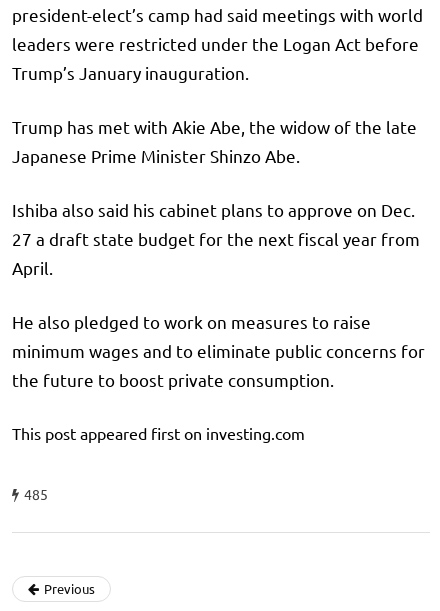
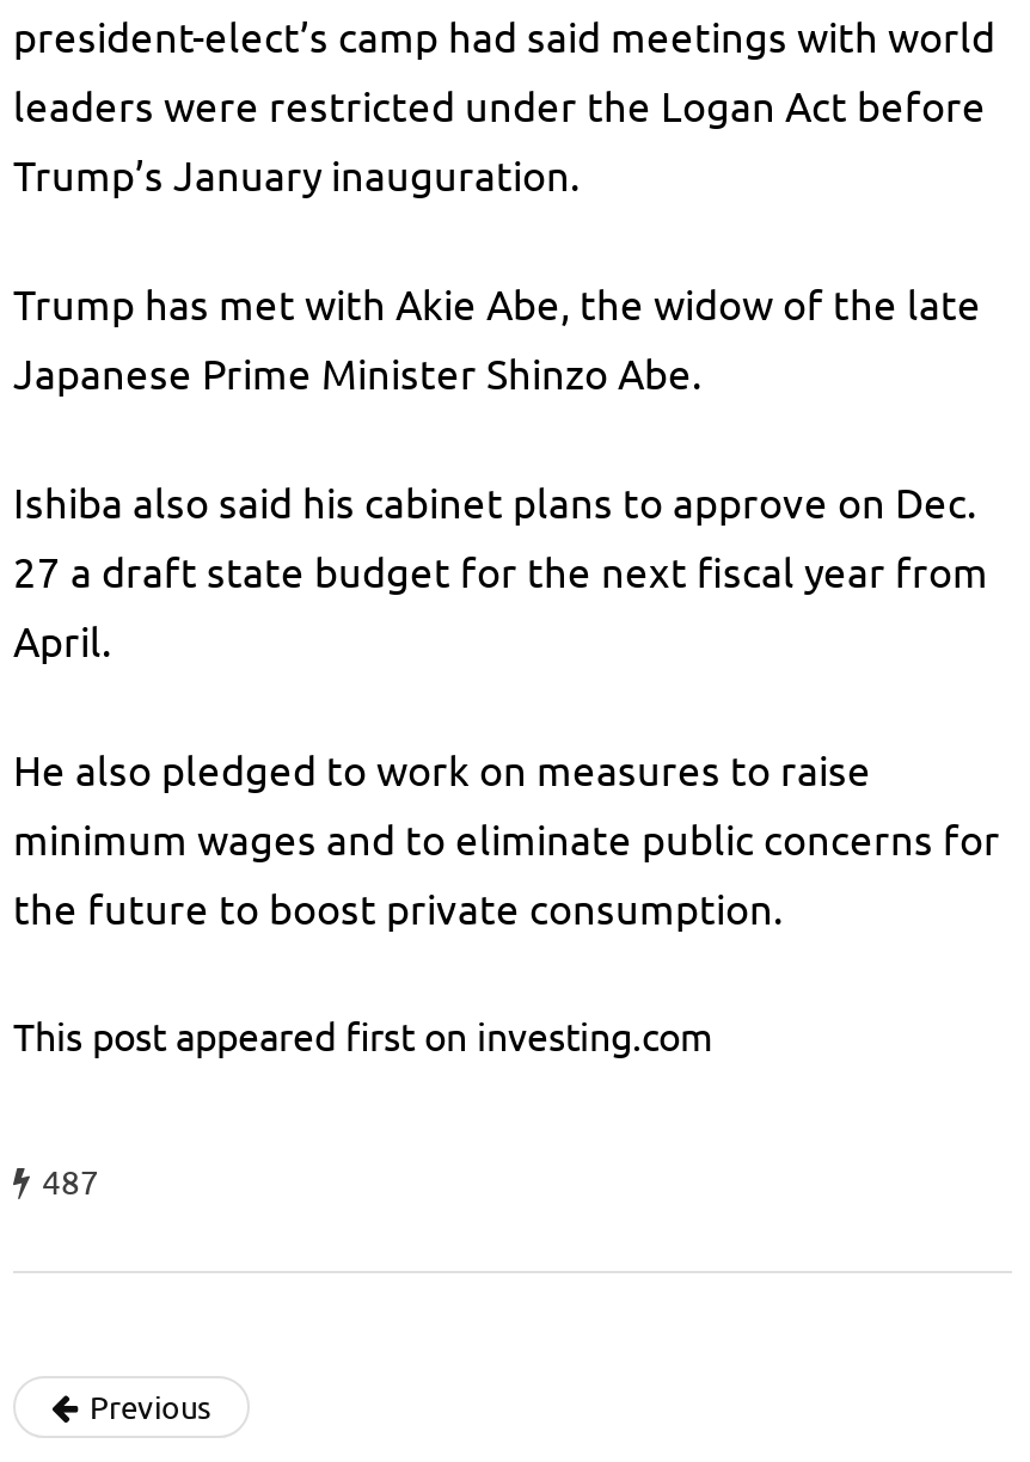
[24,485,48,503] 485 -> [42,1159,99,1202] 487

